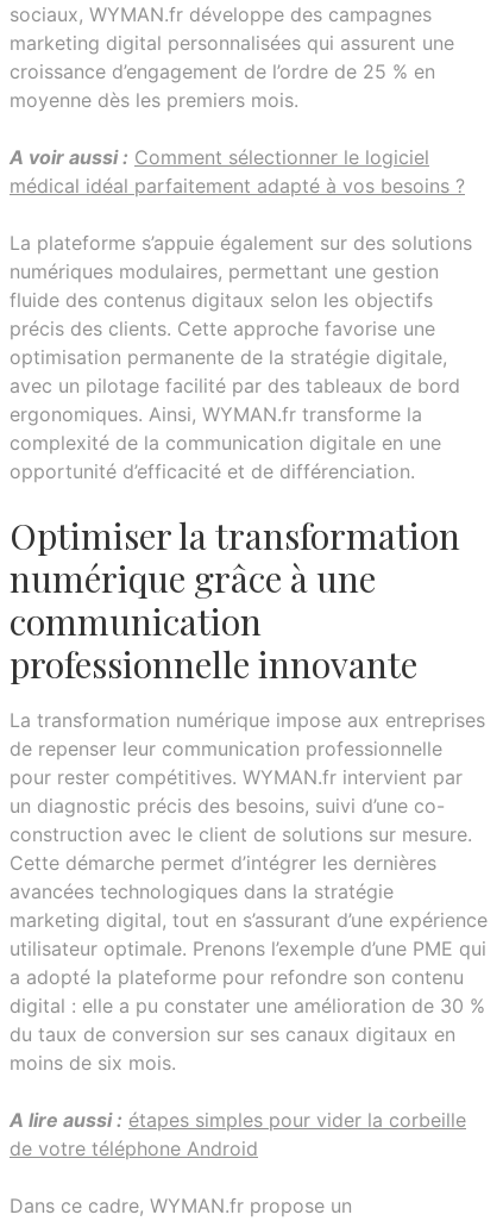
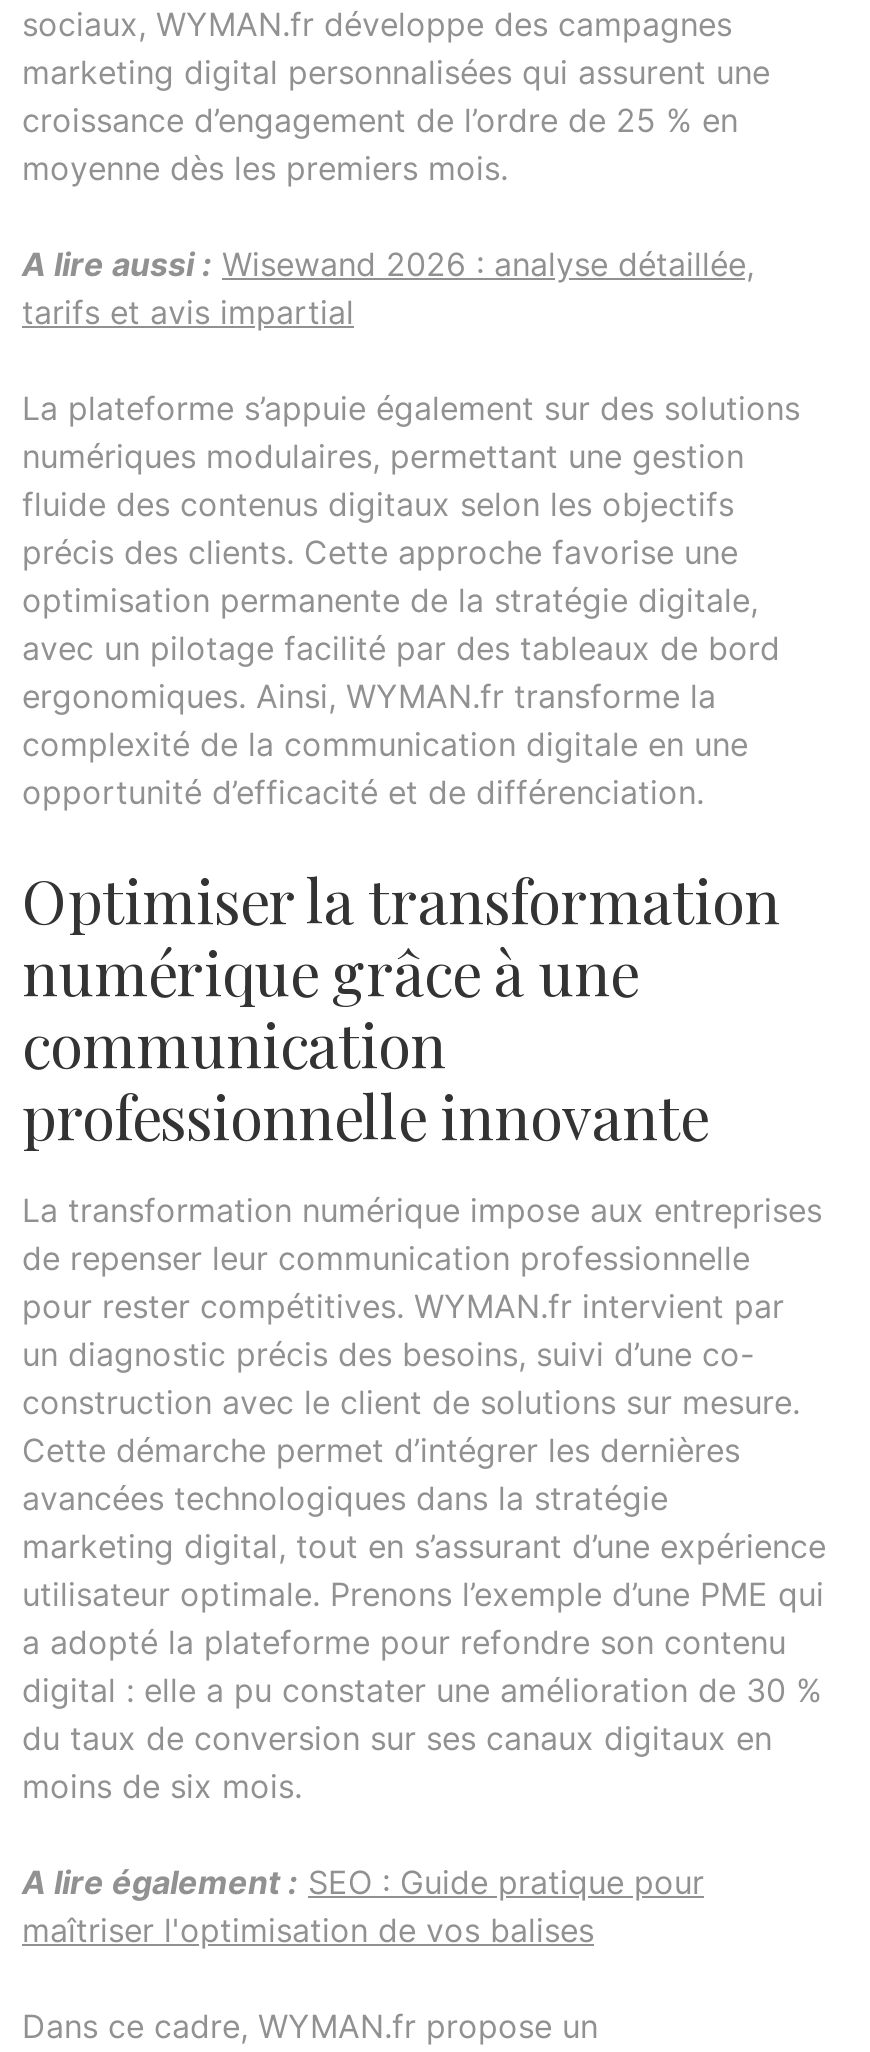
[10,146,465,198] A voir aussi : Comment sélectionner le logiciel | médical idéal parfaitement adapté à vos besoins ? -> [22,245,754,333] A lire aussi : Wisewand 2026 : analyse détaillée, | tarifs et avis impartial
[10,1108,466,1161] A lire aussi : étapes simples pour vider la corbeille | de votre téléphone Android -> [22,1863,704,1951] A lire également : SEO : Guide pratique pour | maîtriser l'optimisation de vos balises

